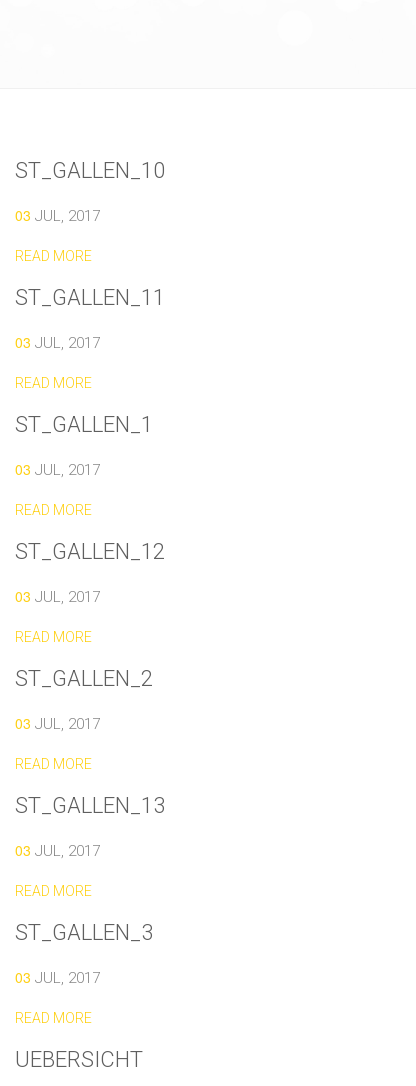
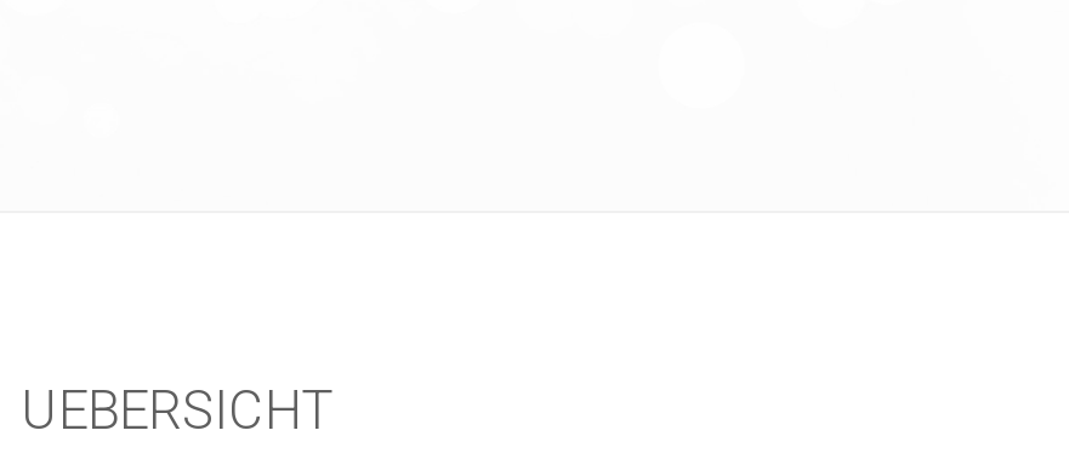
[15,158,165,1026] ST_GALLEN_10 | 03 JUL, 2017 | READ MORE | ST_GALLEN_11 | 03 JUL, 2017 | READ MORE | ST_GALLEN_1 | 03 JUL, 2017 | READ MORE | ST_GALLEN_12 | 03 JUL, 2017 | READ MORE | ST_GALLEN_2 | 03 JUL, 2017 | READ MORE | ST_GALLEN_13 | 03 JUL, 2017 | READ MORE | ST_GALLEN_3 | 03 JUL, 2017 | READ MORE -> none

